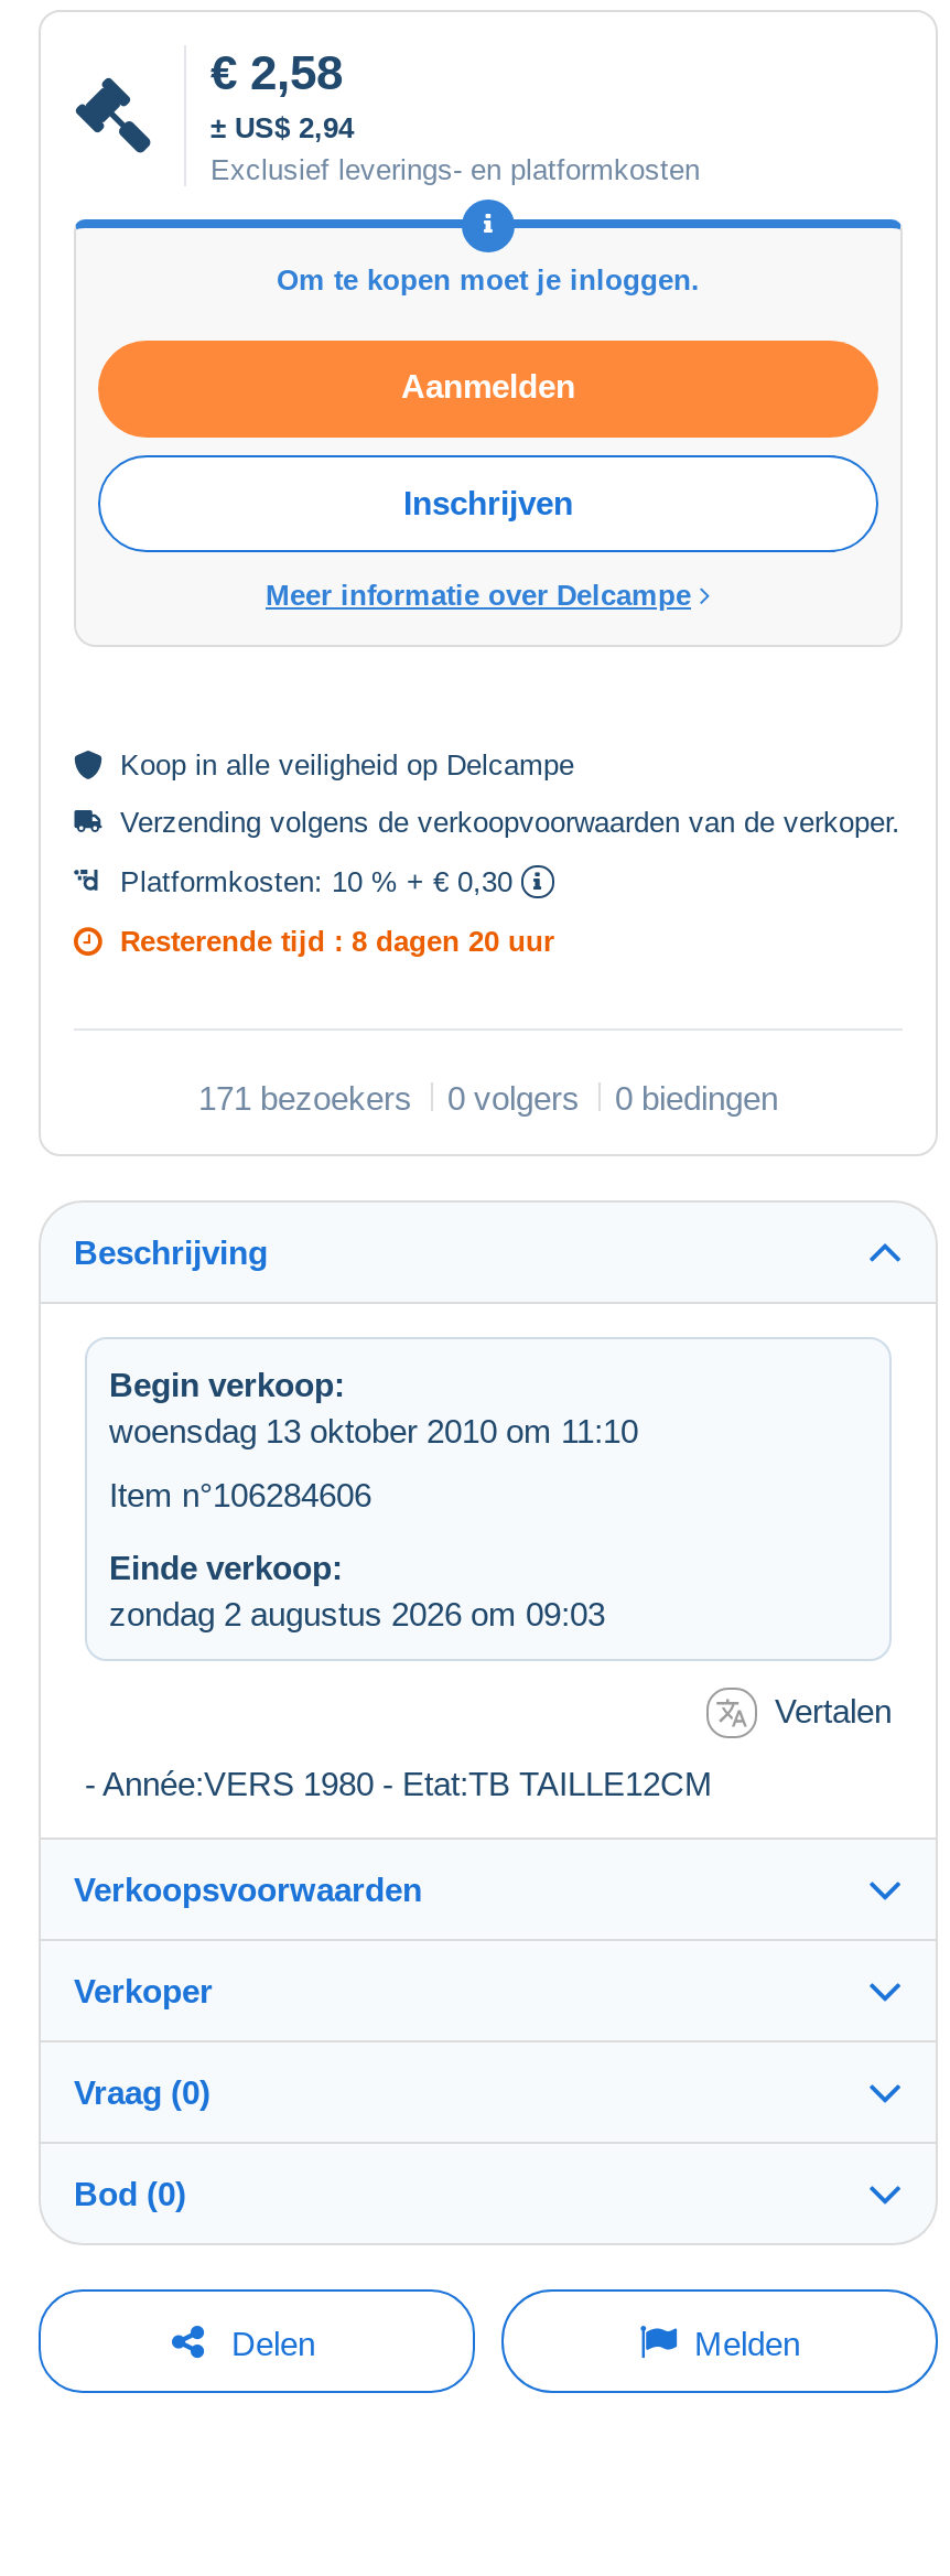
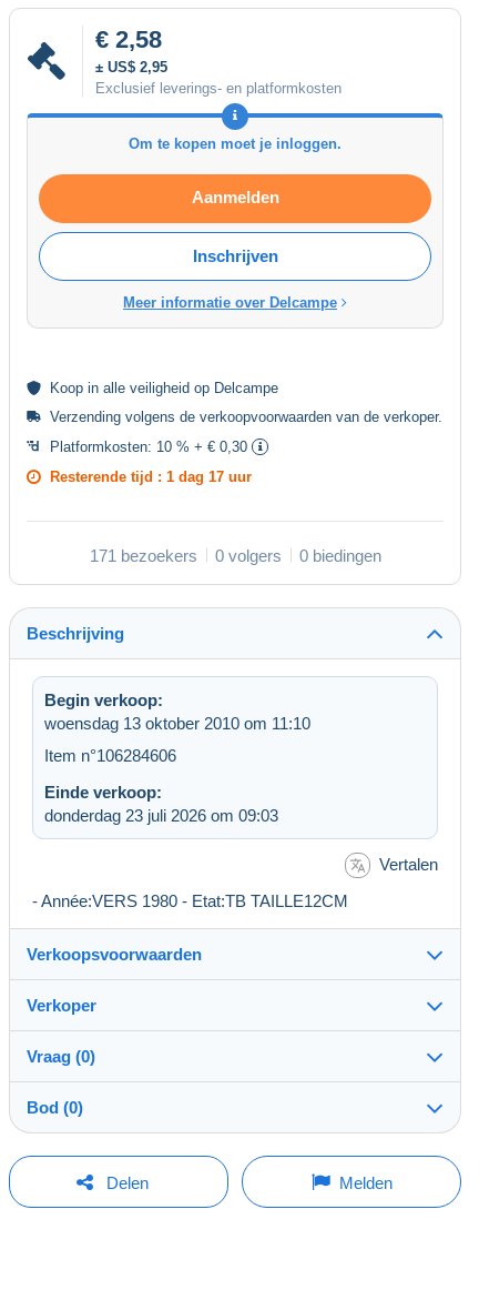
[210,111,354,144] ± US$ 2,94 -> [95,59,167,75] ± US$ 2,95
[120,924,554,957] Resterende tijd : 8 dagen 20 uur -> [50,468,252,485] Resterende tijd : 1 dag 17 uur
[109,1595,605,1632] zondag 2 augustus 2026 om 09:03 -> [44,806,278,825] donderdag 23 juli 2026 om 09:03

